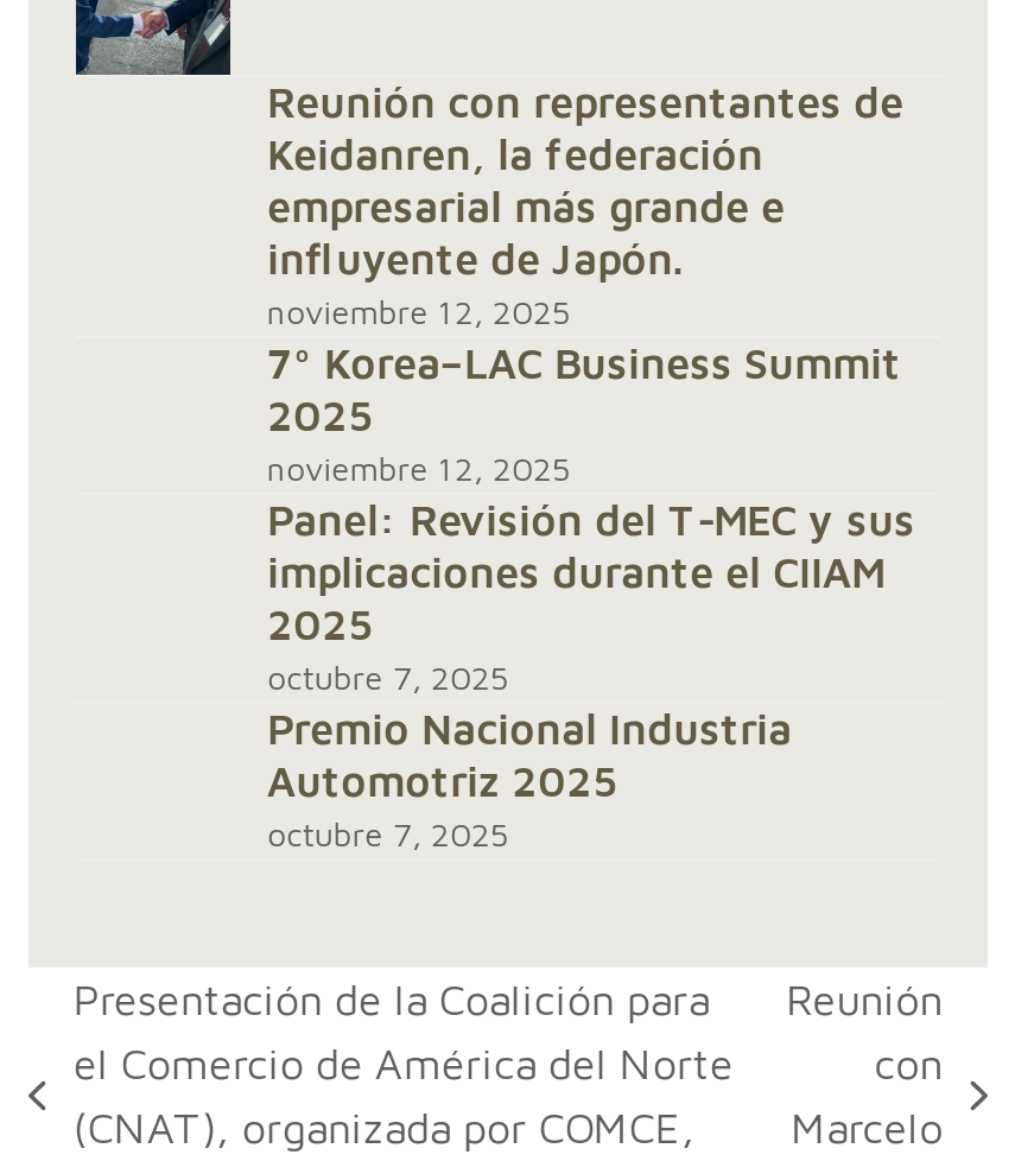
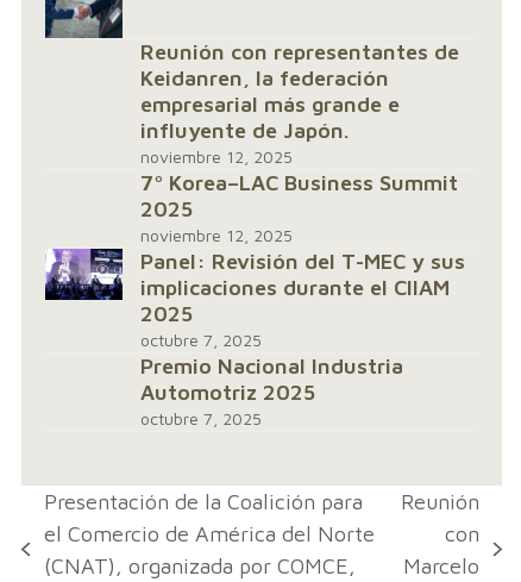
none -> [44,248,124,301] [image]

